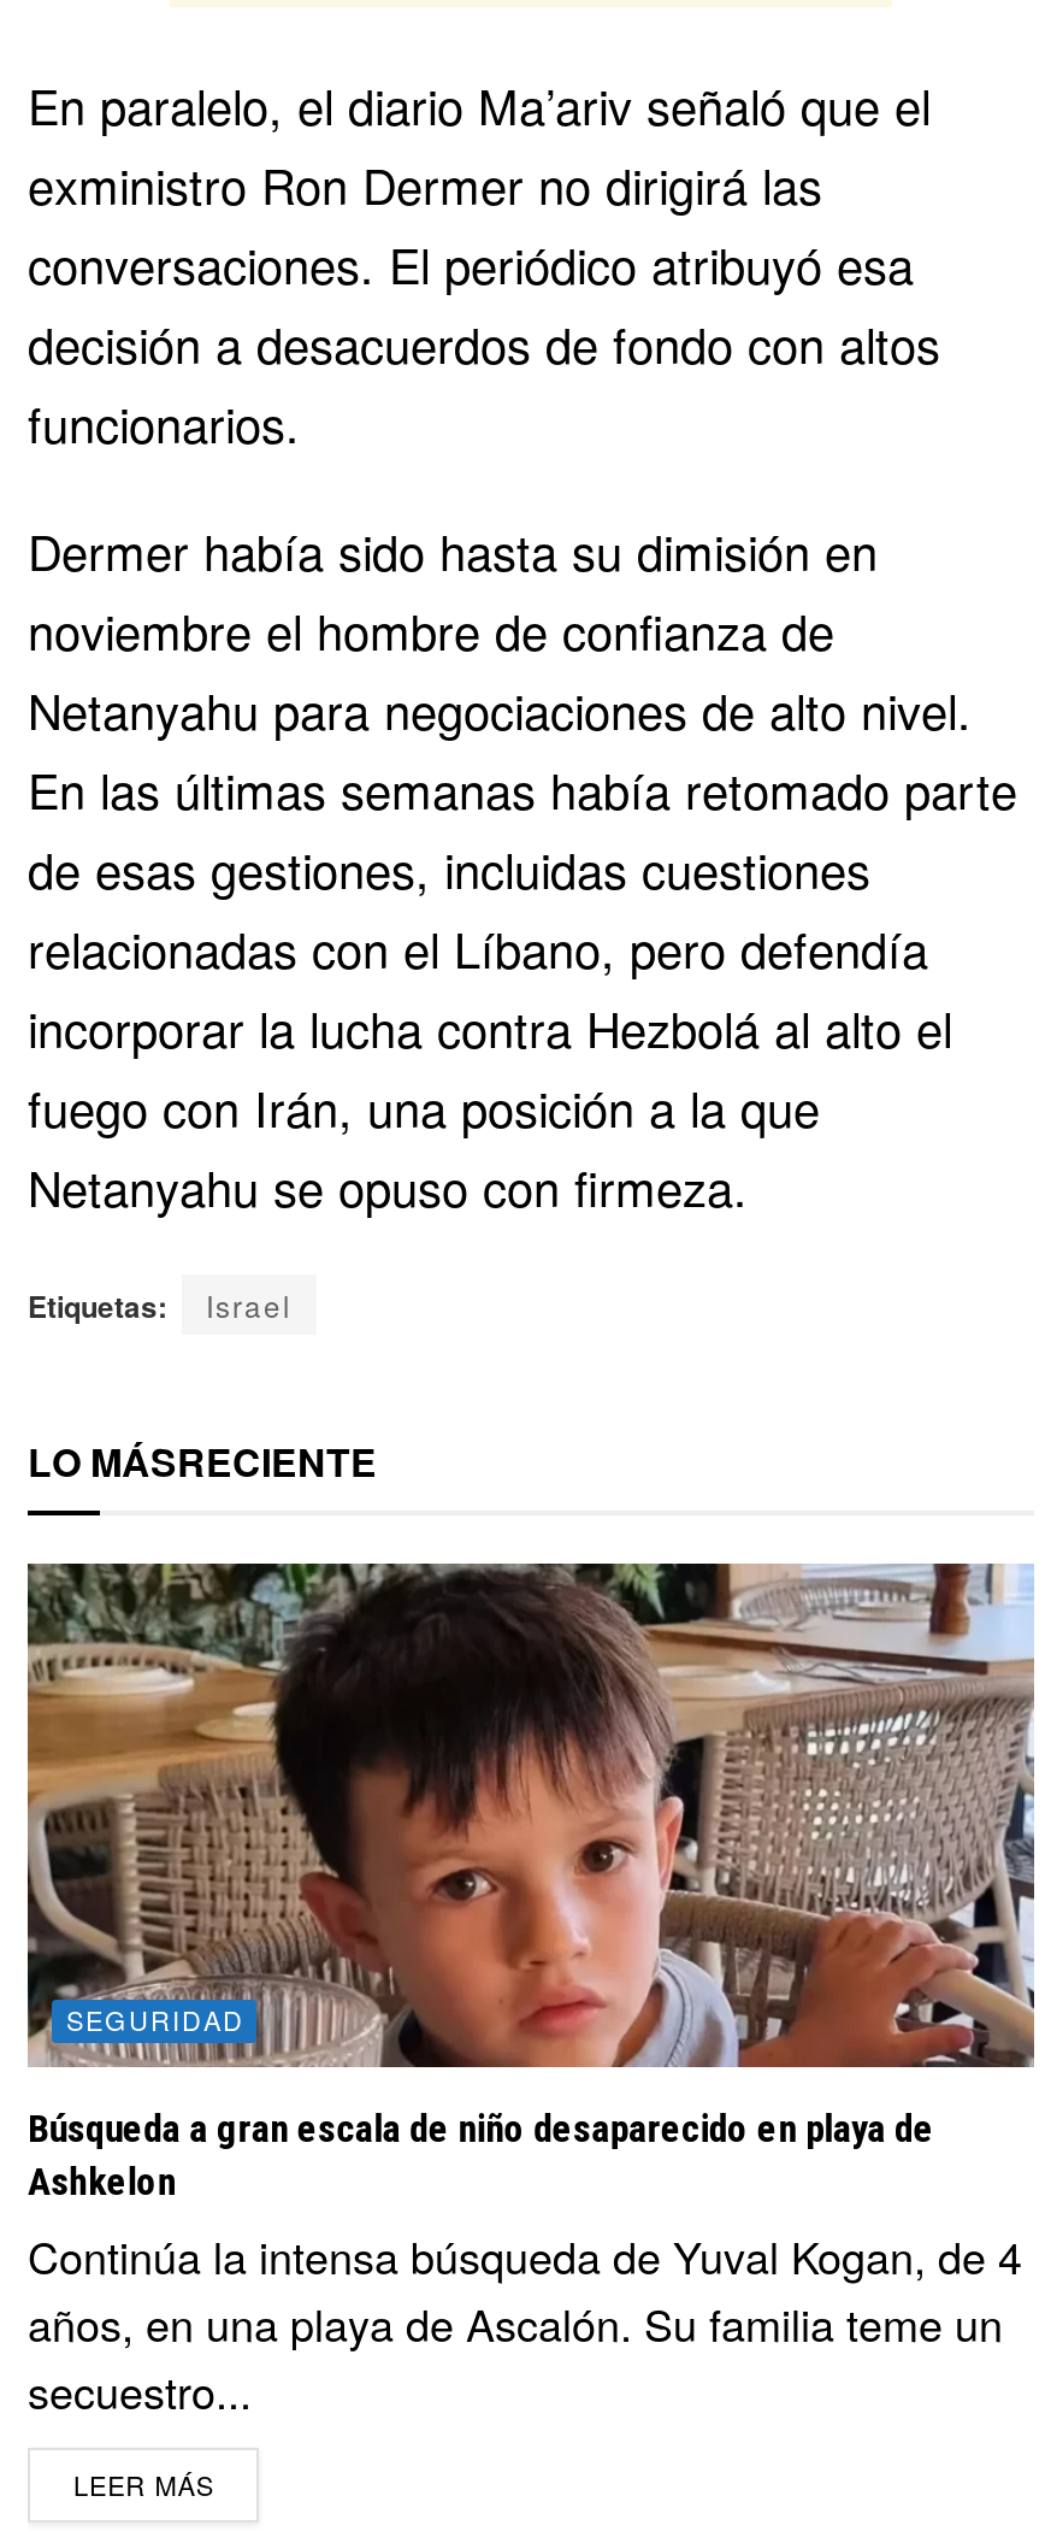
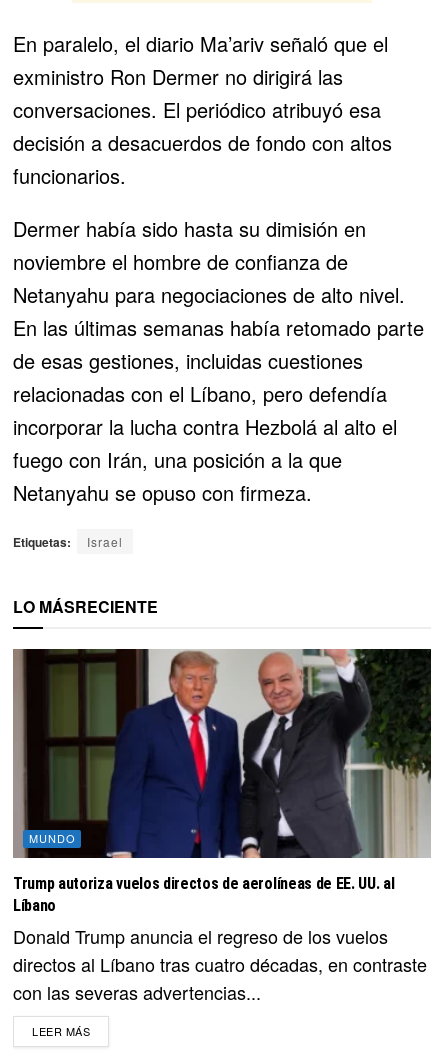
[28,1561,1037,2070] [image] | SEGURIDAD -> [13,648,432,859] [image] | MUNDO
[28,2105,1022,2421] Búsqueda a gran escala de niño desaparecido en playa de | Ashkelon | Continúa la intensa búsqueda de Yuval Kogan, de 4 | años, en una playa de Ascalón. Su familia teme un | secuestro... -> [13,874,427,1005] Trump autoriza vuelos directos de aerolíneas de EE. UU. al | Líbano | Donald Trump anuncia el regreso de los vuelos | directos al Líbano tras cuatro décadas, en contraste | con las severas advertencias...

